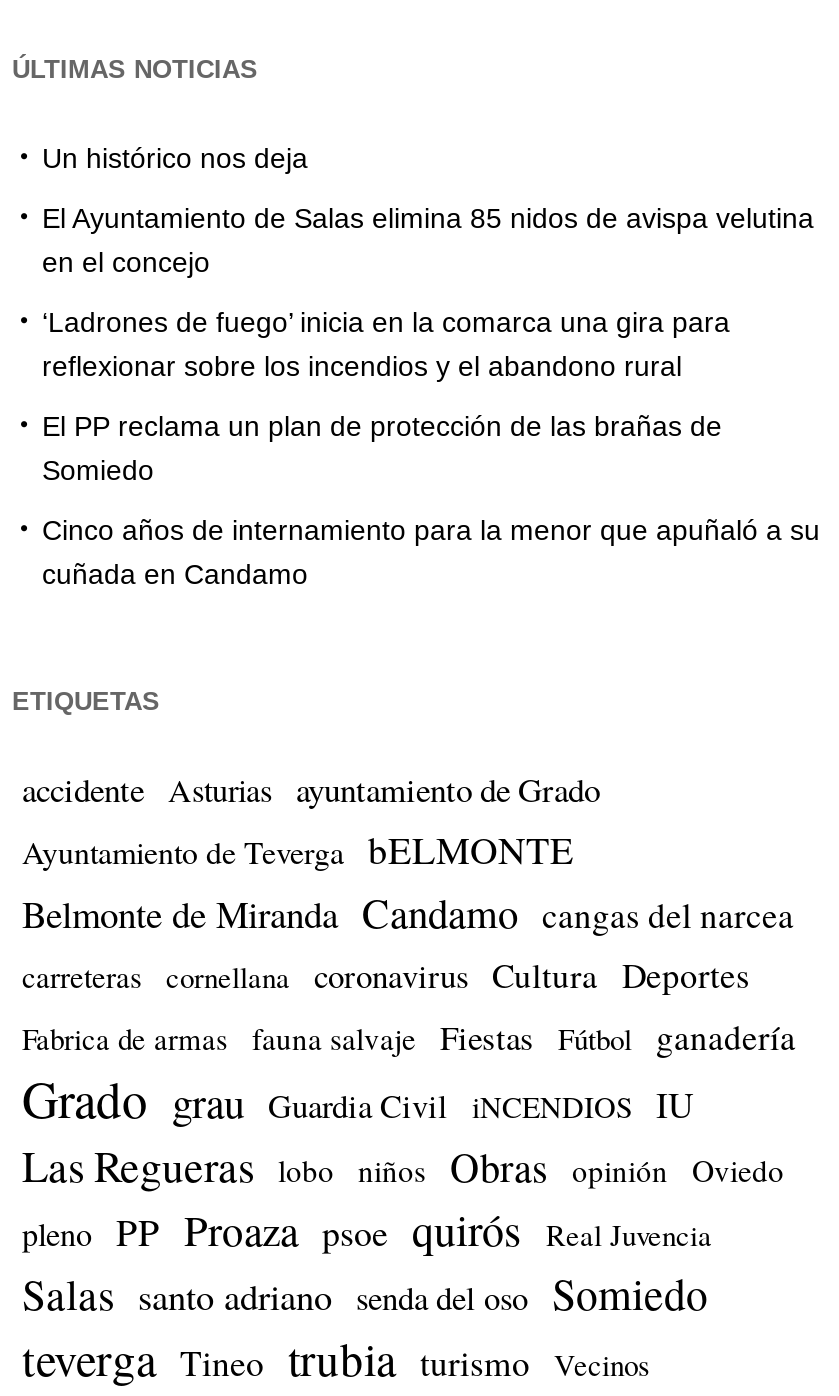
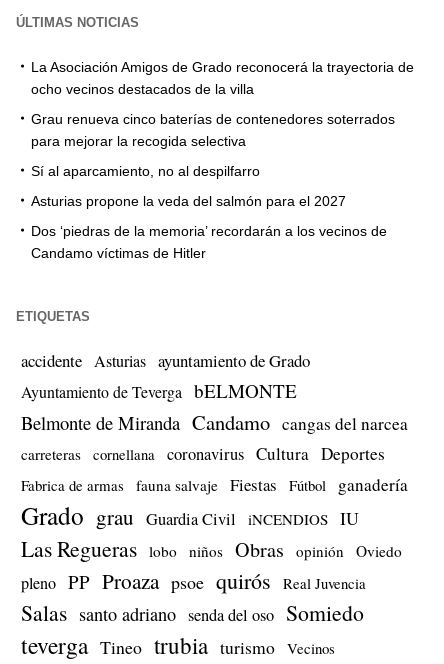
[42,141,308,173] Un histórico nos deja -> [31,59,414,97] La Asociación Amigos de Grado reconocerá la trayectoria de | ocho vecinos destacados de la villa
[42,201,814,277] El Ayuntamiento de Salas elimina 85 nidos de avispa velutina | en el concejo -> [31,111,395,149] Grau renueva cinco baterías de contenedores soterrados | para mejorar la recogida selectiva
[42,305,730,381] ‘Ladrones de fuego’ inicia en la comarca una gira para | reflexionar sobre los incendios y el abandono rural -> [31,163,260,179] Sí al aparcamiento, no al despilfarro
[42,409,722,485] El PP reclama un plan de protección de las brañas de | Somiedo -> [31,193,346,209] Asturias propone la veda del salmón para el 2027
[42,513,820,589] Cinco años de internamiento para la menor que apuñaló a su | cuñada en Candamo -> [31,223,387,261] Dos ‘piedras de la memoria’ recordarán a los vecinos de | Candamo víctimas de Hitler

